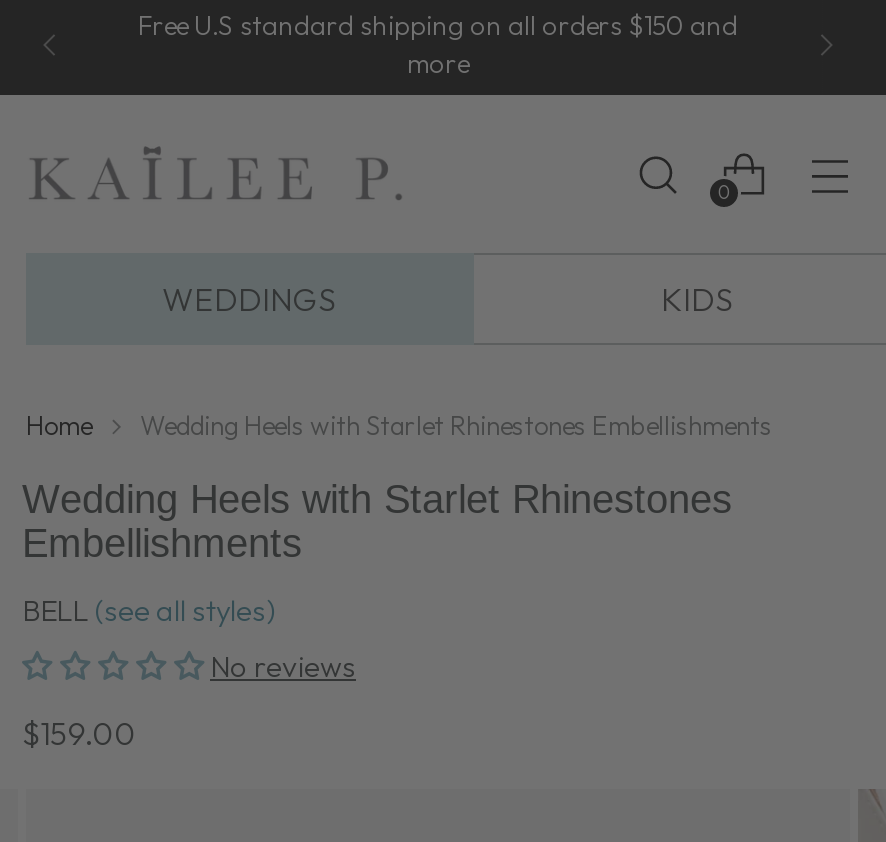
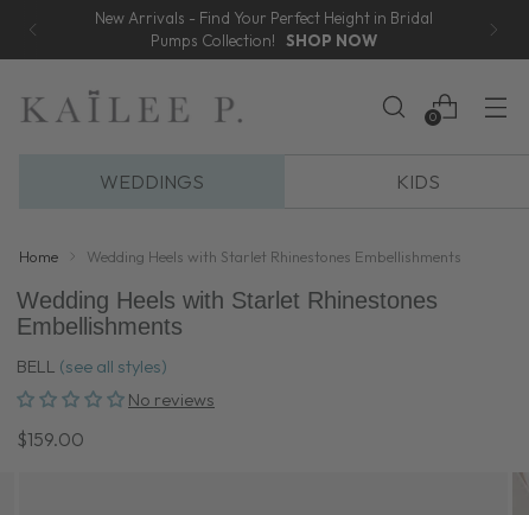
[138,9,738,79] Free U.S standard shipping on all orders $150 and | more -> [94,8,432,50] New Arrivals - Find Your Perfect Height in Bridal | Pumps Collection! SHOP NOW

